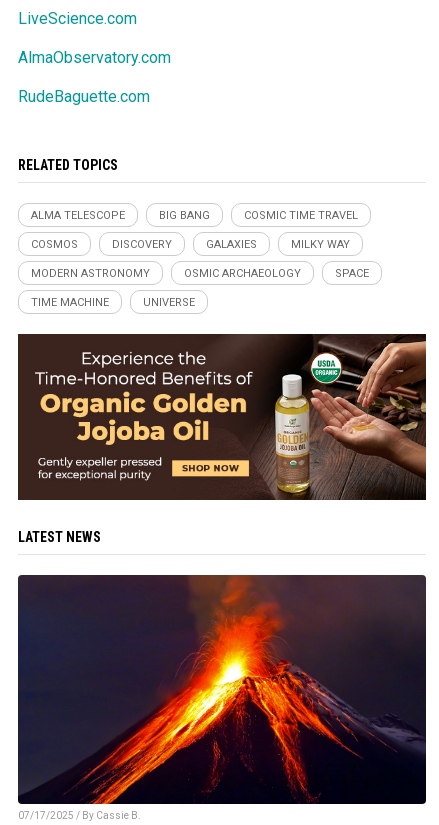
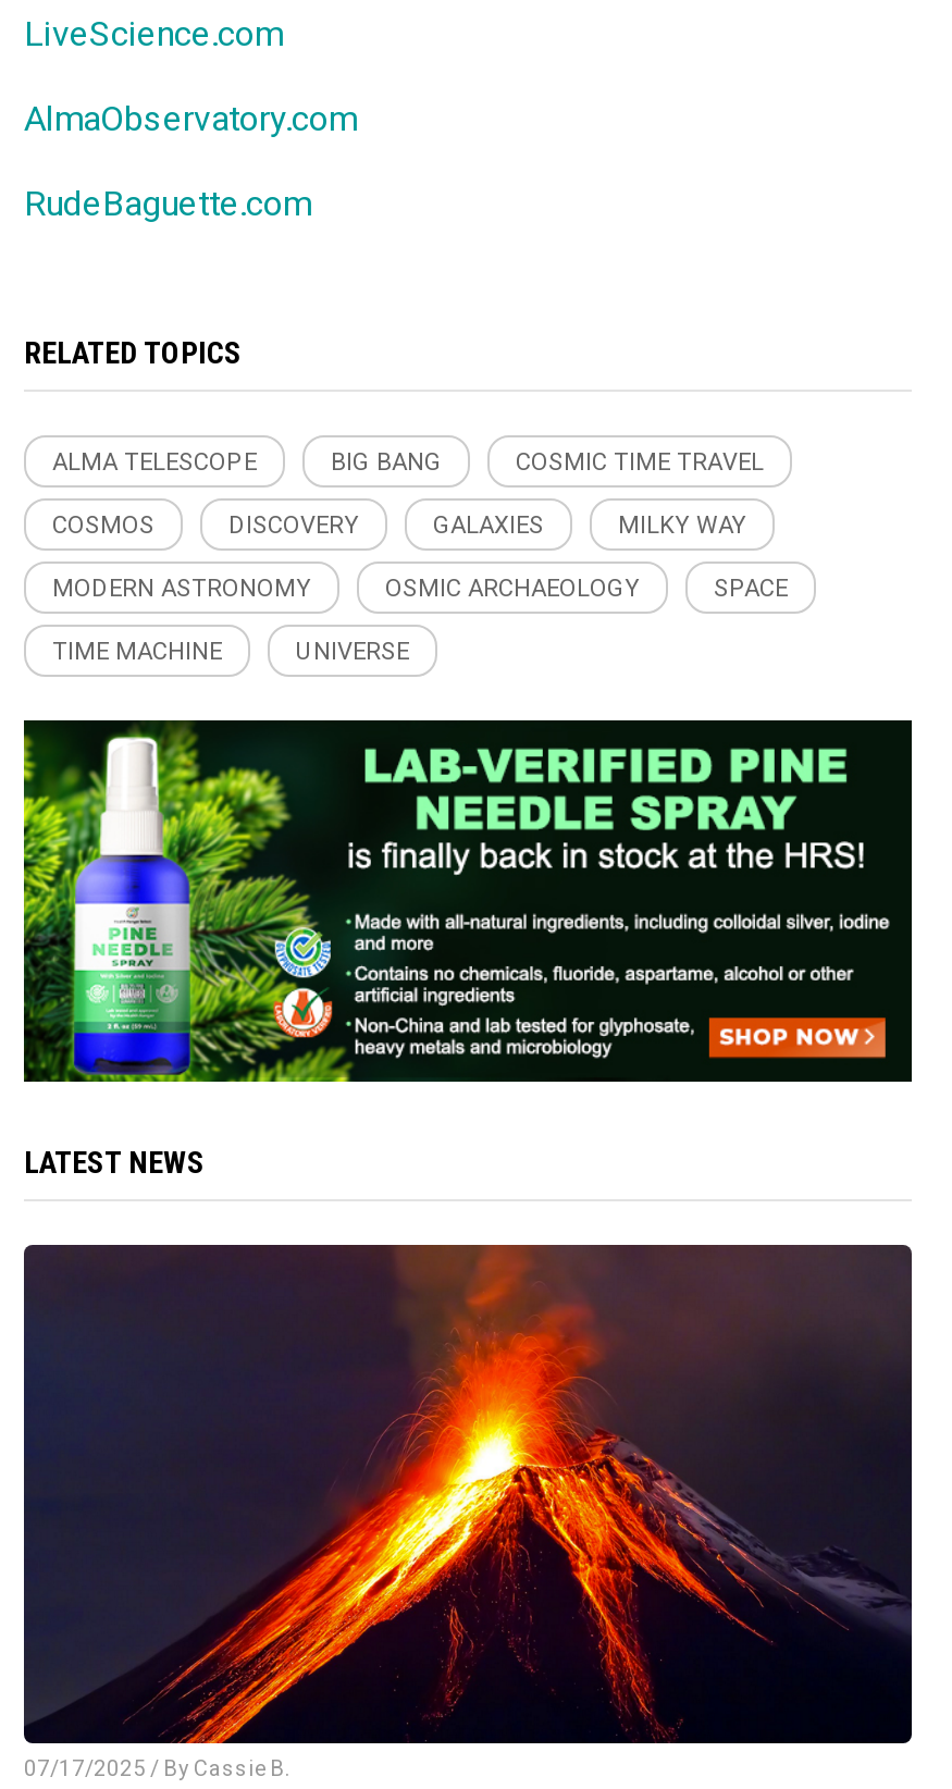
[17,334,427,501] [image] -> [22,720,914,1084] [image]

